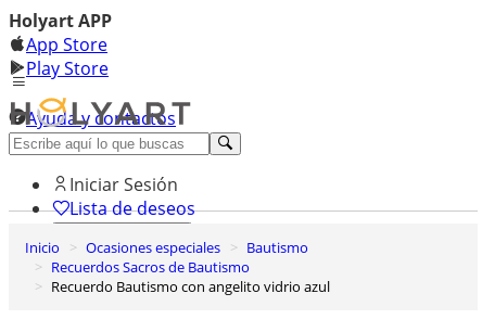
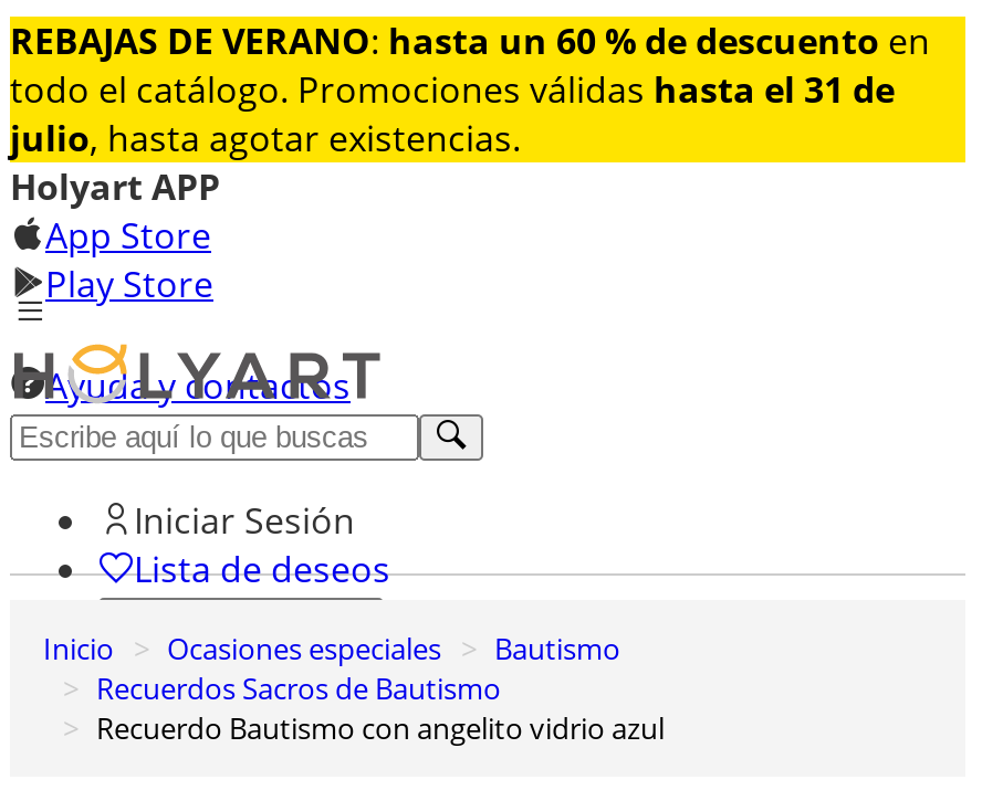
none -> [10,14,968,165] [image] | REBAJAS DE VERANO: hasta un 60 % de descuento en | todo el catálogo. Promociones válidas hasta el 31 de | julio, hasta agotar existencias.

